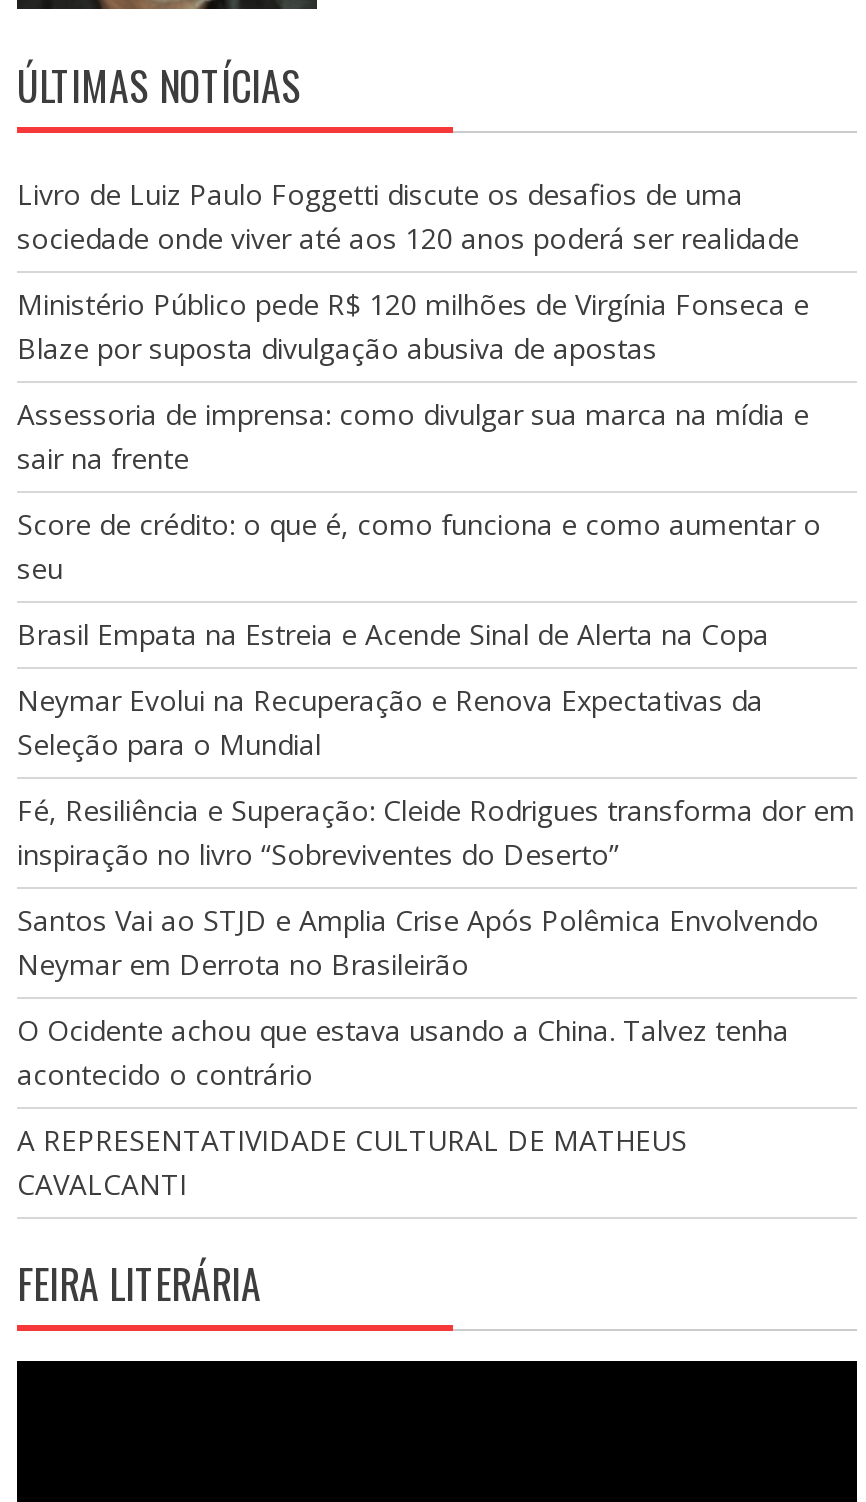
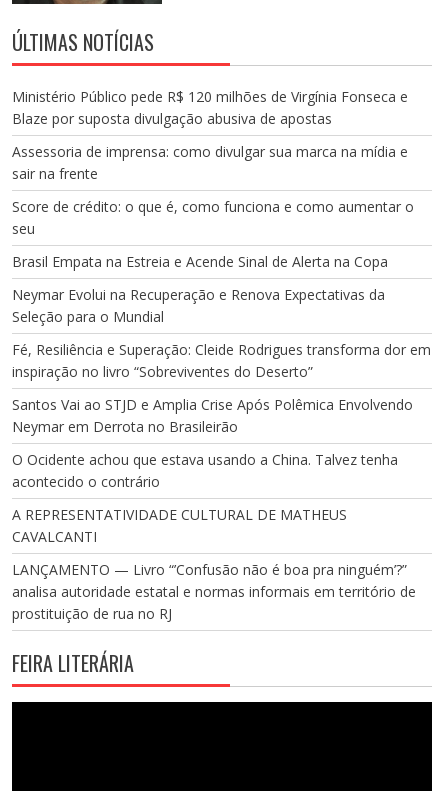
[17,174,799,256] Livro de Luiz Paulo Foggetti discute os desafios de uma | sociedade onde viver até aos 120 anos poderá ser realidade -> none
moved [17,284,855,1202] -> [12,87,431,546]: Ministério Público pede R$ 120 milhões de Virgínia Fonseca e | Blaze por suposta divulgação abusiva de apostas | Assessoria de imprensa: como divulgar sua marca na mídia e | ... | A REPRESENTATIVIDADE CULTURAL DE MATHEUS | CAVALCANTI
none -> [12,560,416,623] LANÇAMENTO — Livro “’Confusão não é boa pra ninguém’?” | analisa autoridade estatal e normas informais em território de | prostituição de rua no RJ

